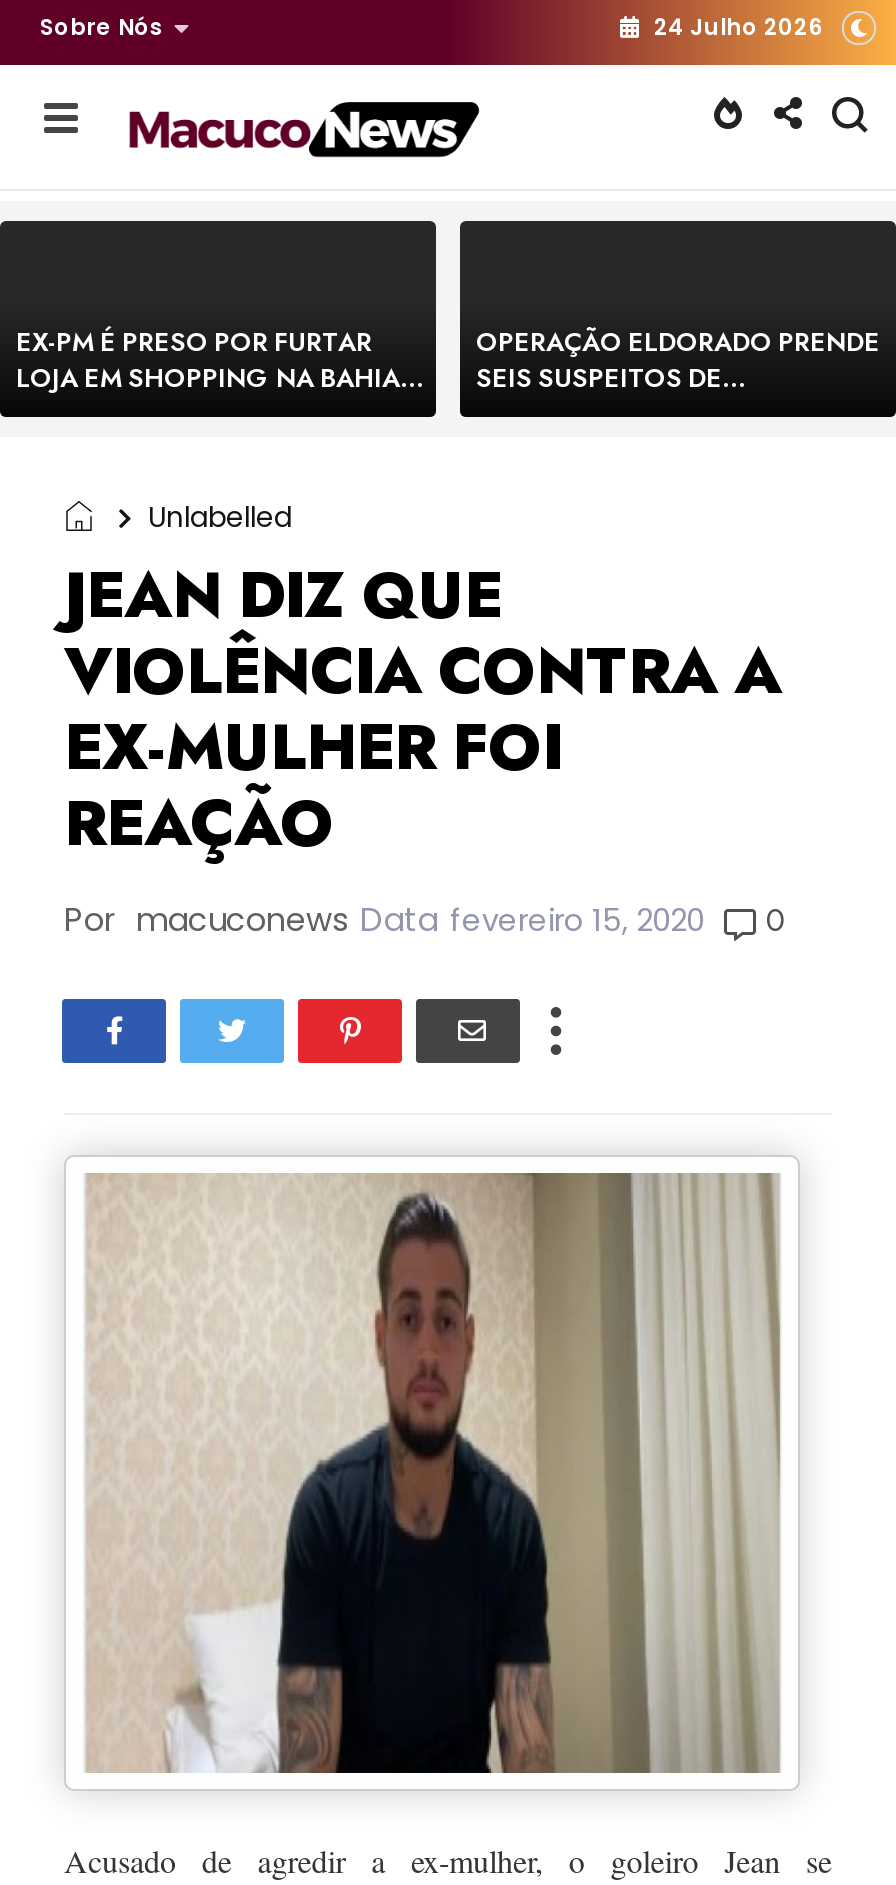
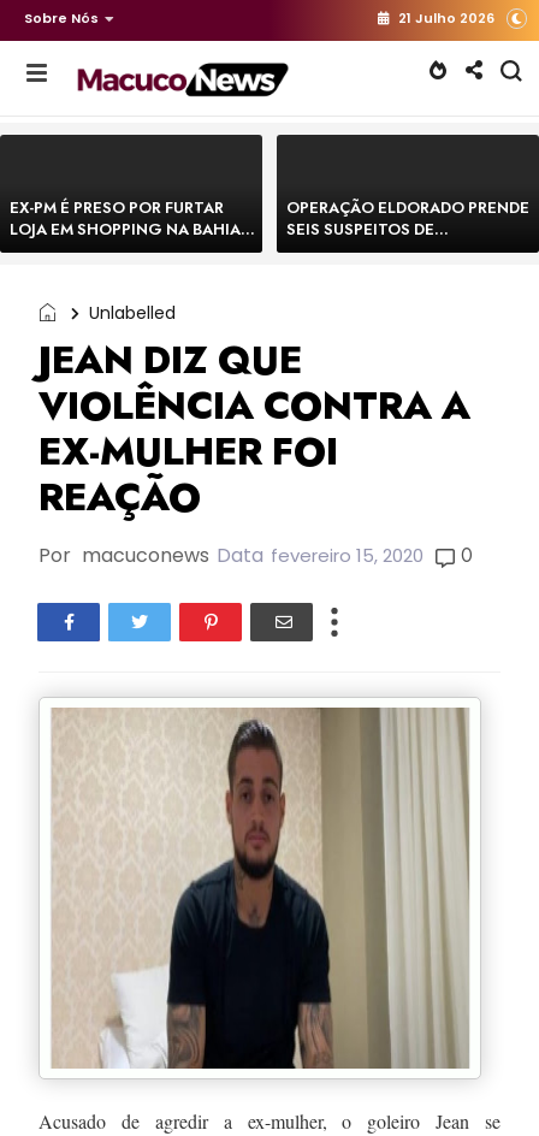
[654,11,822,43] 24 Julho 2026 -> [398,8,494,28] 21 Julho 2026

